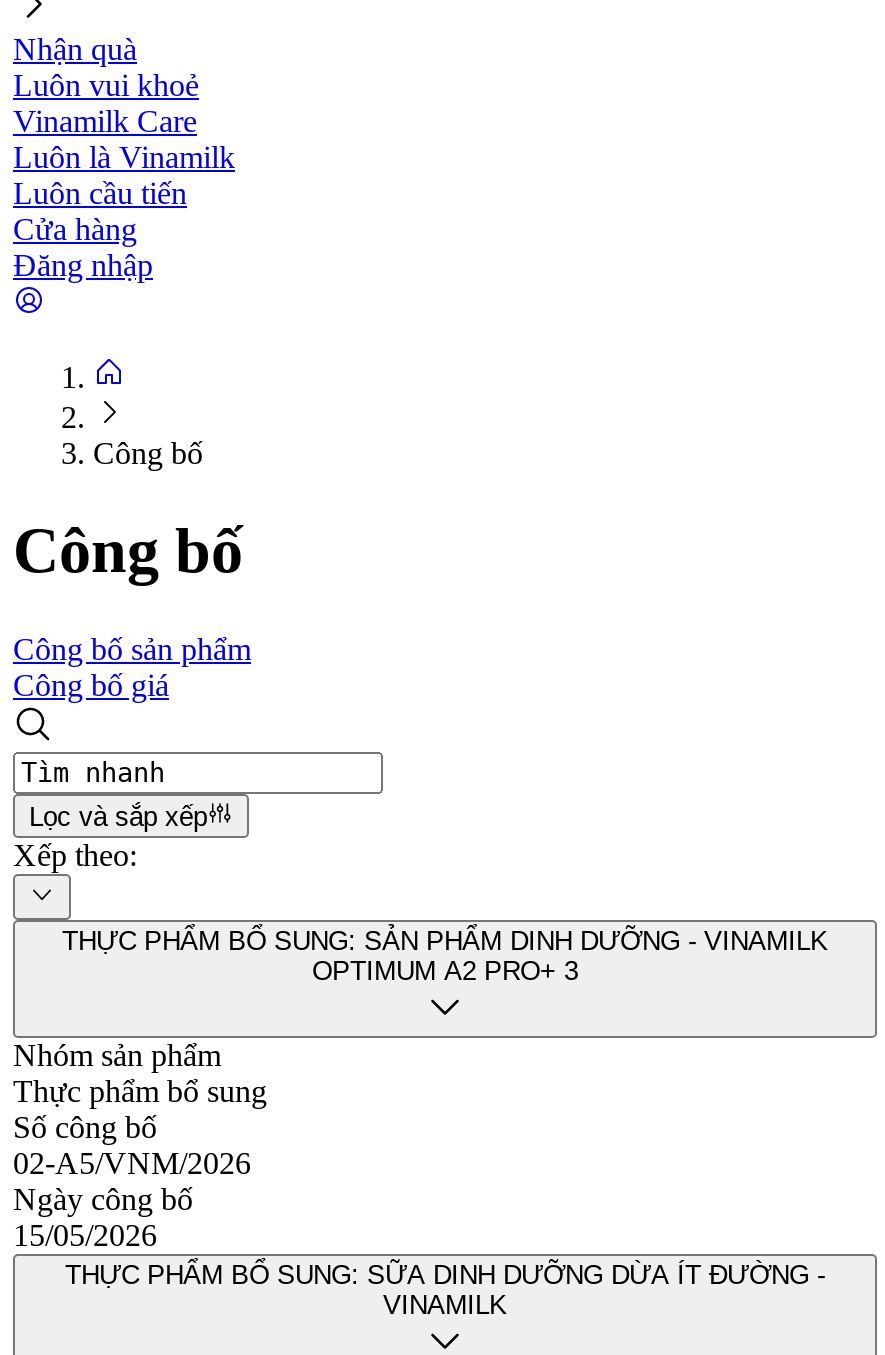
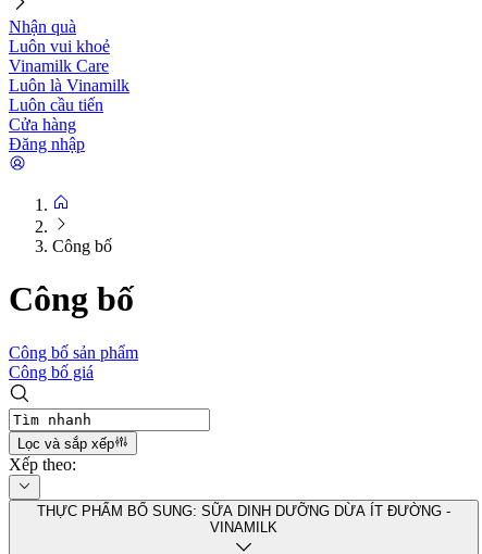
[13,925,828,1251] THỰC PHẨM BỔ SUNG: SẢN PHẨM DINH DƯỠNG - VINAMILK | OPTIMUM A2 PRO+ 3 | Nhóm sản phẩm | Thực phẩm bổ sung | Số công bố | 02-A5/VNM/2026 | Ngày công bố | 15/05/2026 -> none

